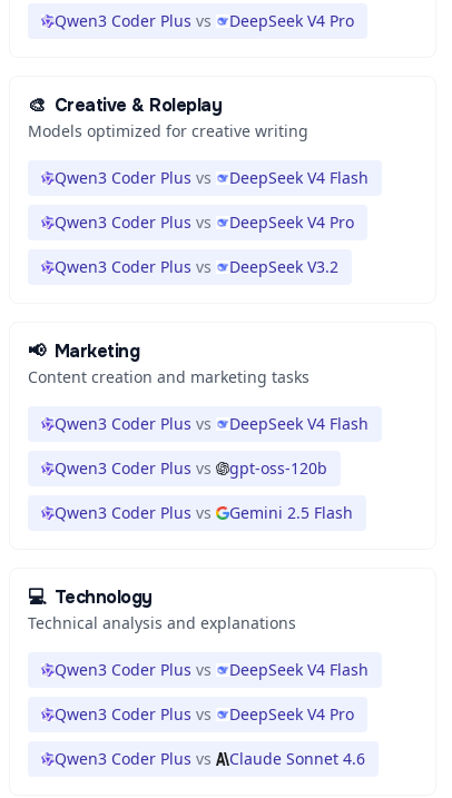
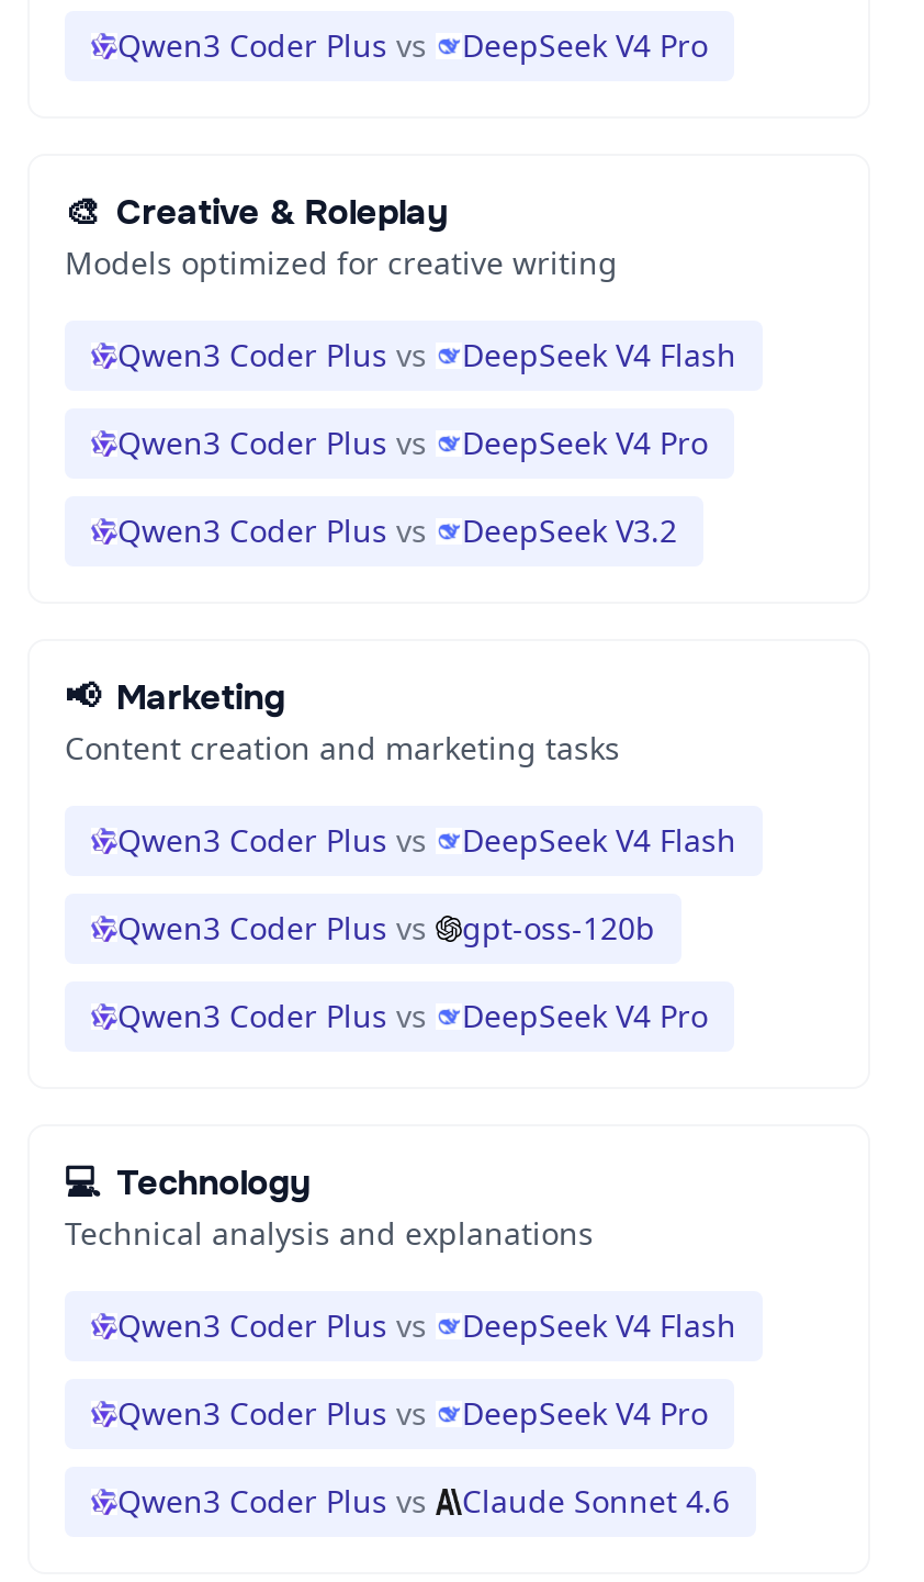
[229,502,353,523] Gemini 2.5 Flash -> [462,995,708,1036] DeepSeek V4 Pro

